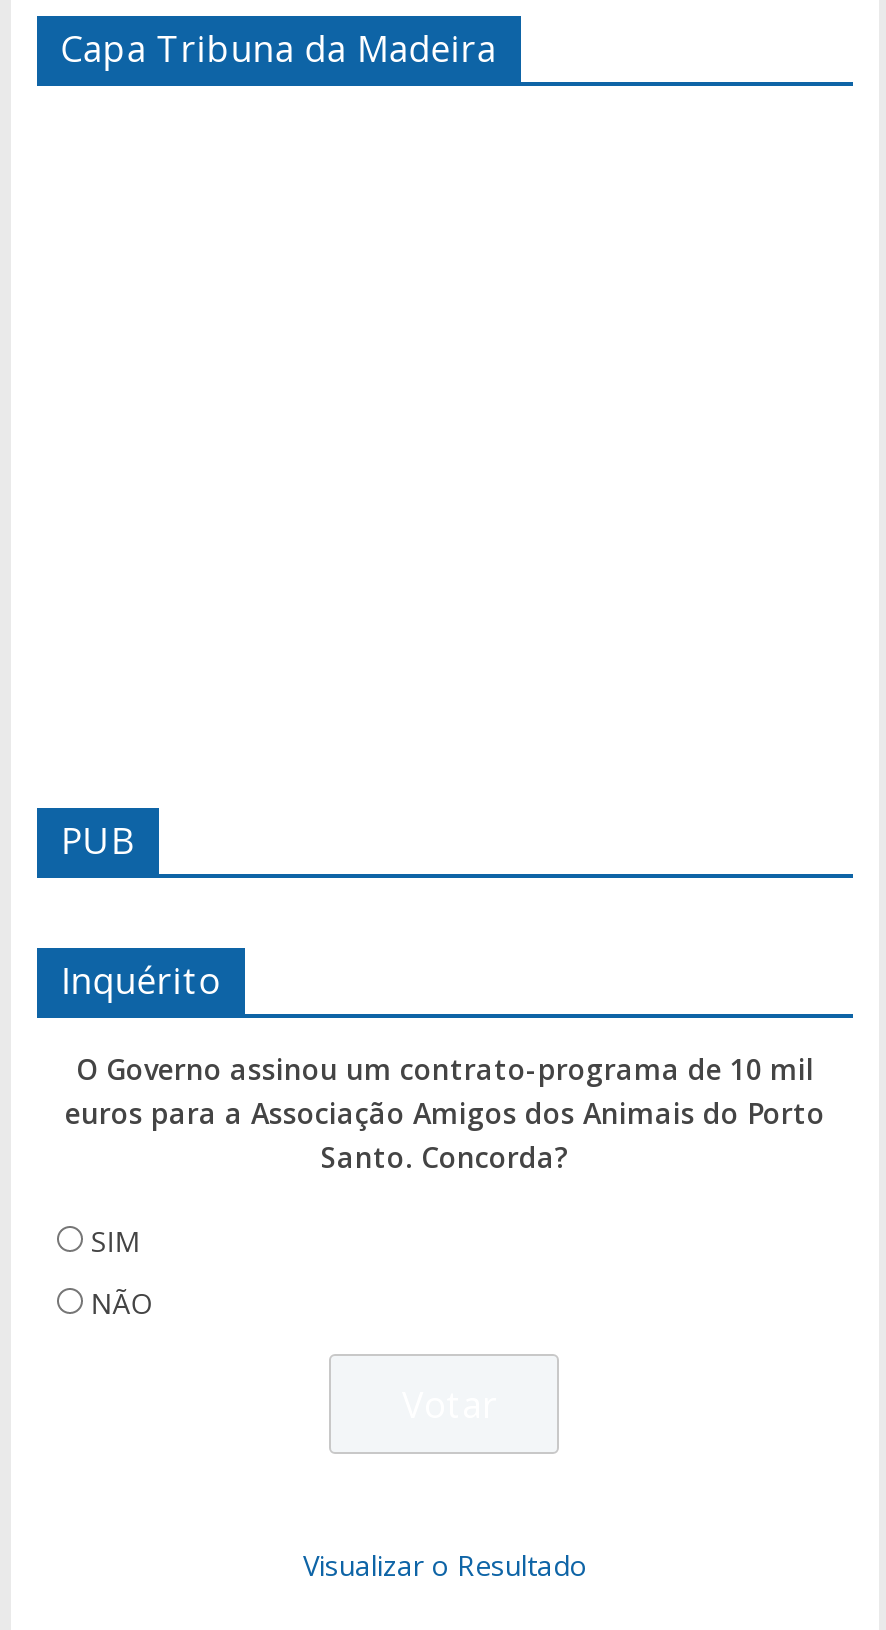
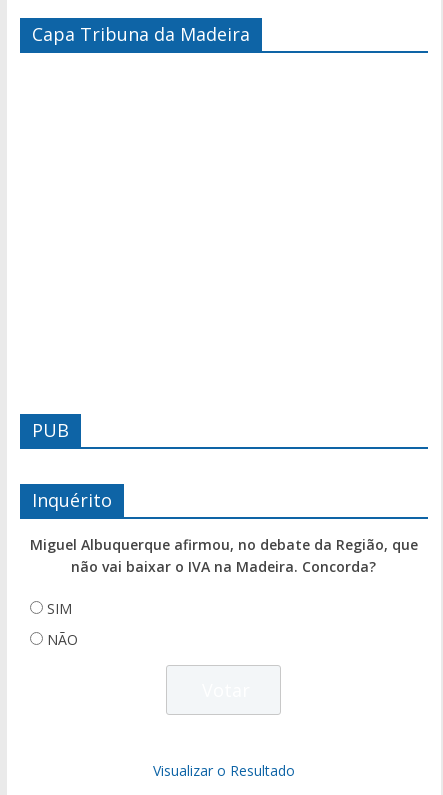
[65,1051,825,1177] O Governo assinou um contrato-programa de 10 mil | euros para a Associação Amigos dos Animais do Porto | Santo. Concorda? -> [30,535,418,576] Miguel Albuquerque afirmou, no debate da Região, que | não vai baixar o IVA na Madeira. Concorda?

